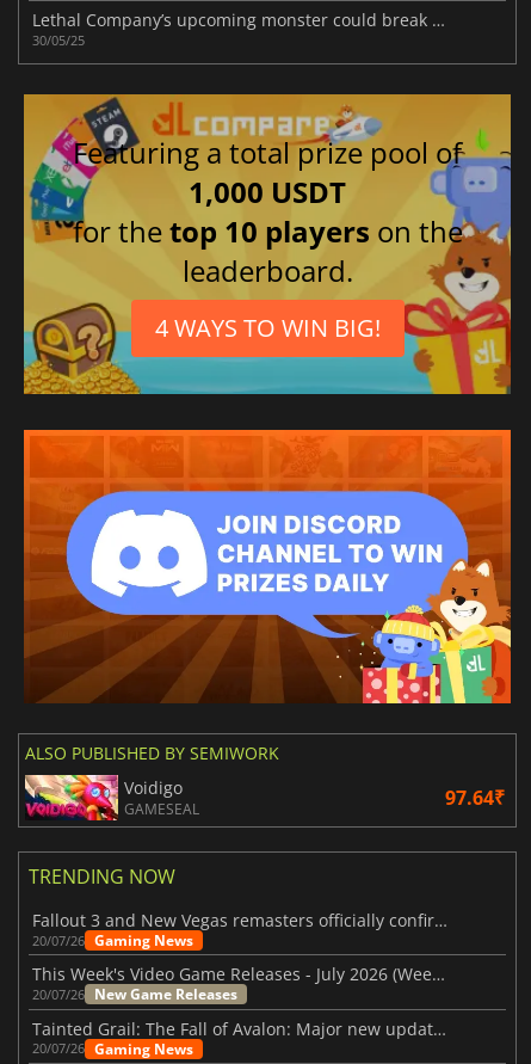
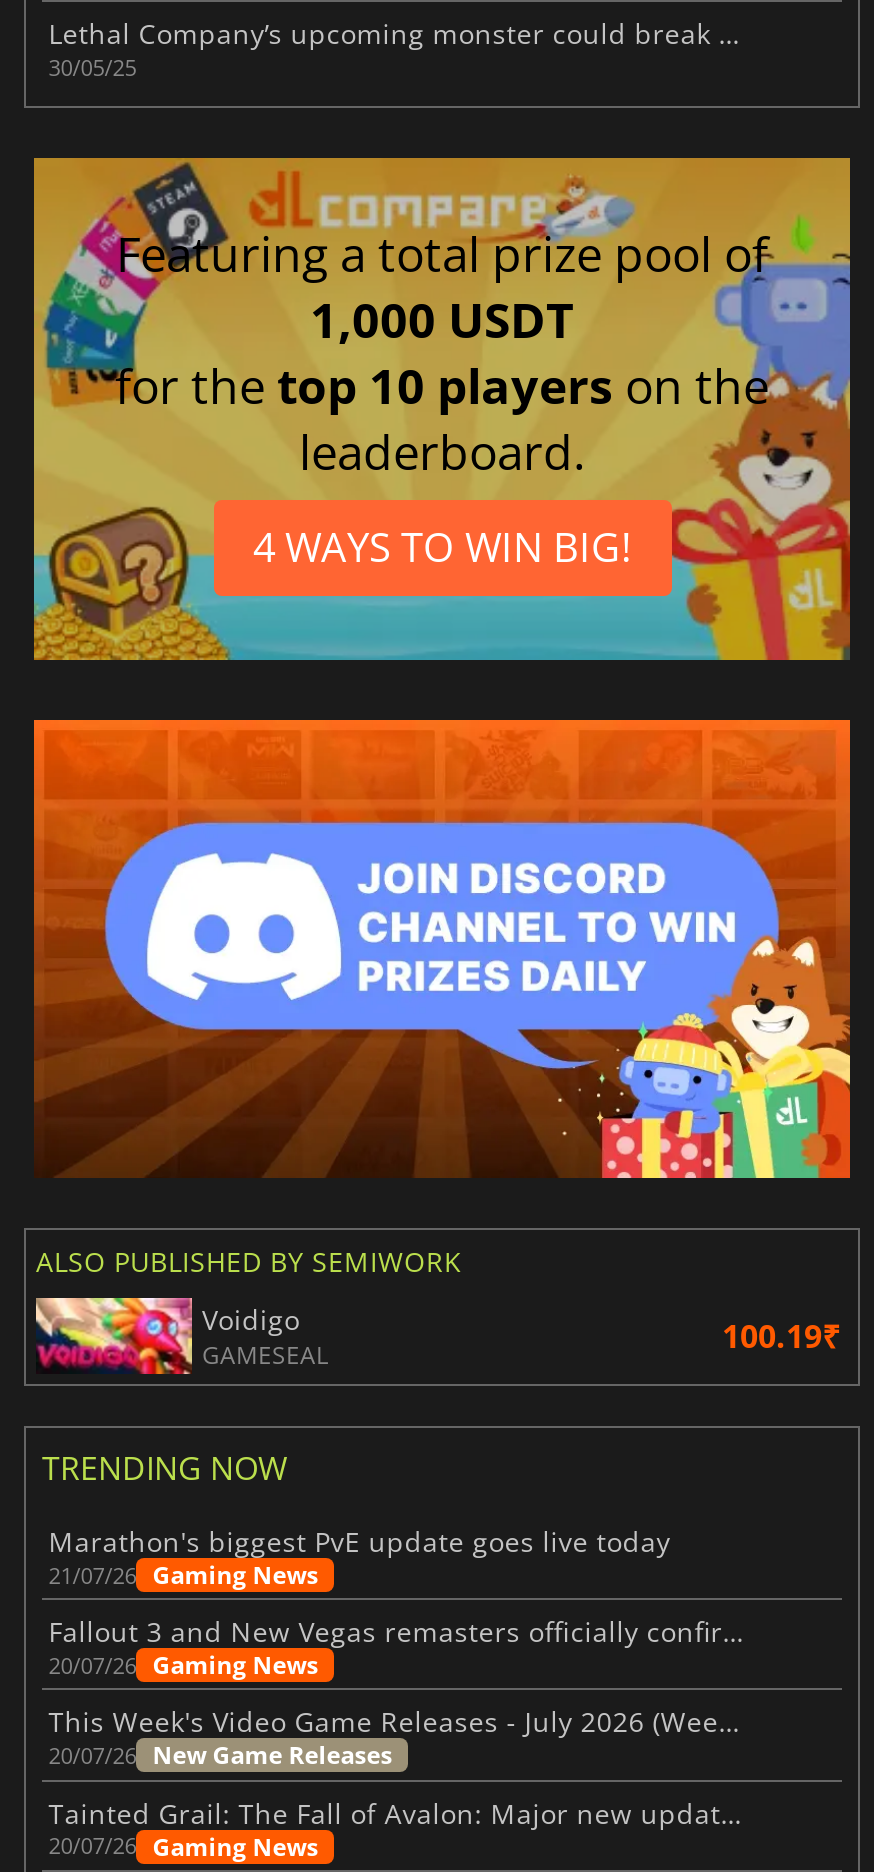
[445,785,505,811] 97.64₹ -> [722,1314,840,1358] 100.19₹
none -> [48,1522,670,1592] Marathon's biggest PvE update goes live today | 21/07/26 Gaming News

